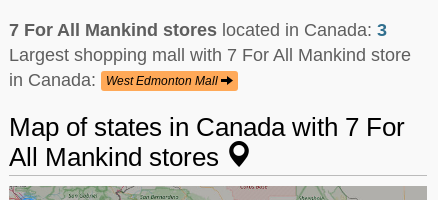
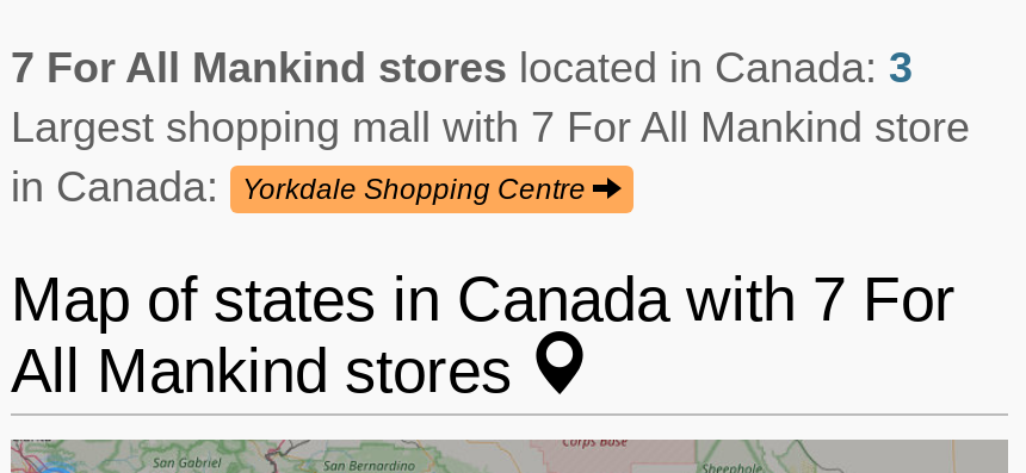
[9,70,221,90] in Canada: West Edmonton Mall -> [11,163,593,210] in Canada: Yorkdale Shopping Centre

